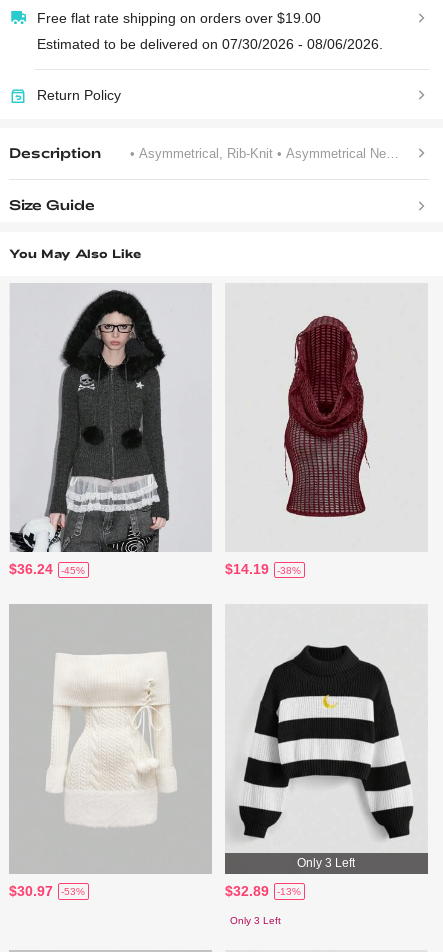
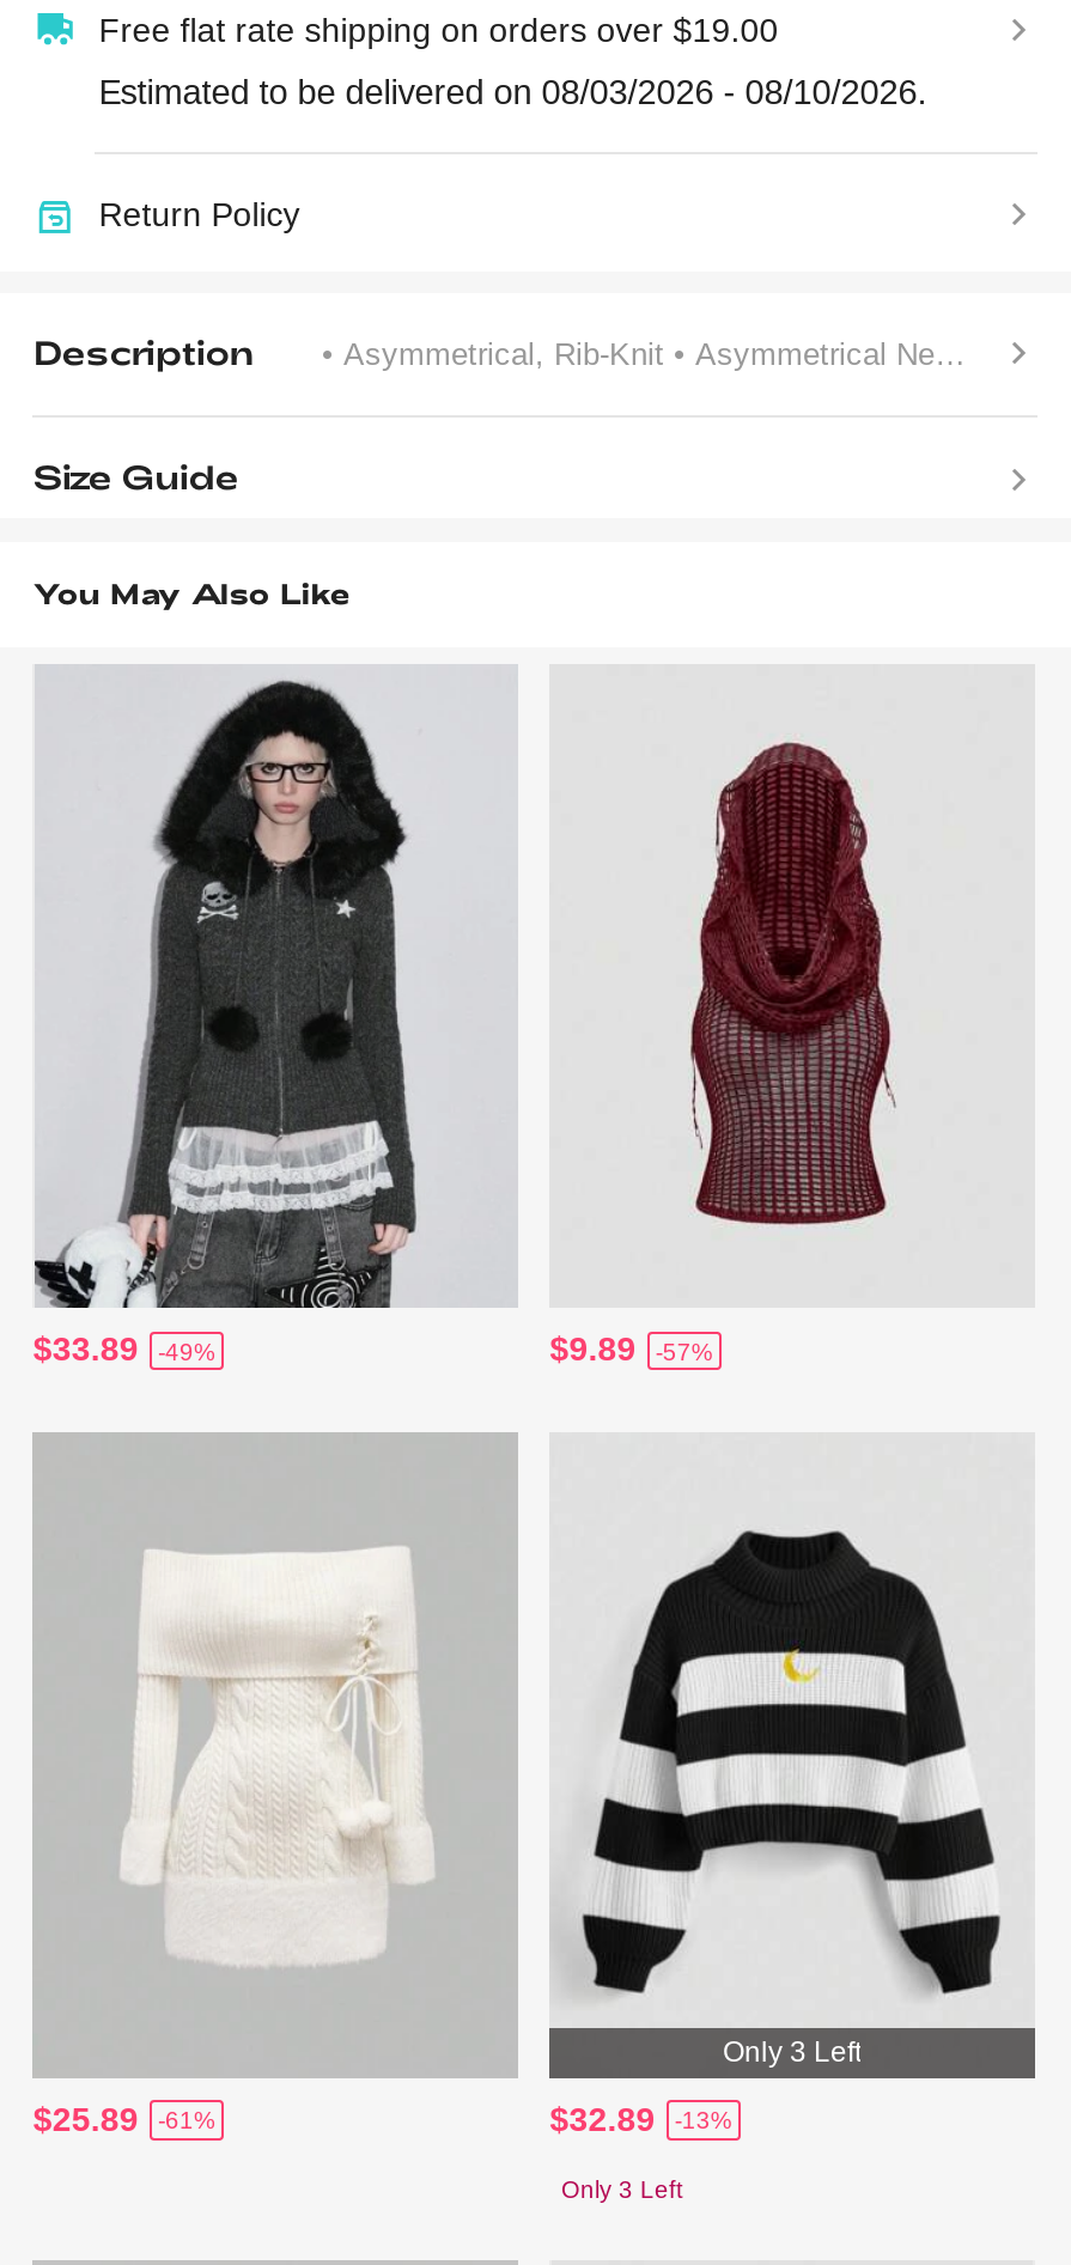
[37,36,383,52] Estimated to be delivered on 07/30/2026 - 08/06/2026. -> [99,73,927,111] Estimated to be delivered on 08/03/2026 - 08/10/2026.
[9,561,53,577] $36.24 -> [33,1331,138,1369] $33.89
[61,565,85,576] -45% -> [158,1338,215,1364] -49%
[225,561,269,577] $14.19 -> [550,1331,636,1369] $9.89
[277,565,301,576] -38% -> [656,1338,713,1364] -57%
[9,883,53,899] $30.97 -> [33,2099,138,2138] $25.89
[61,886,85,897] -53% -> [158,2107,215,2133] -61%

